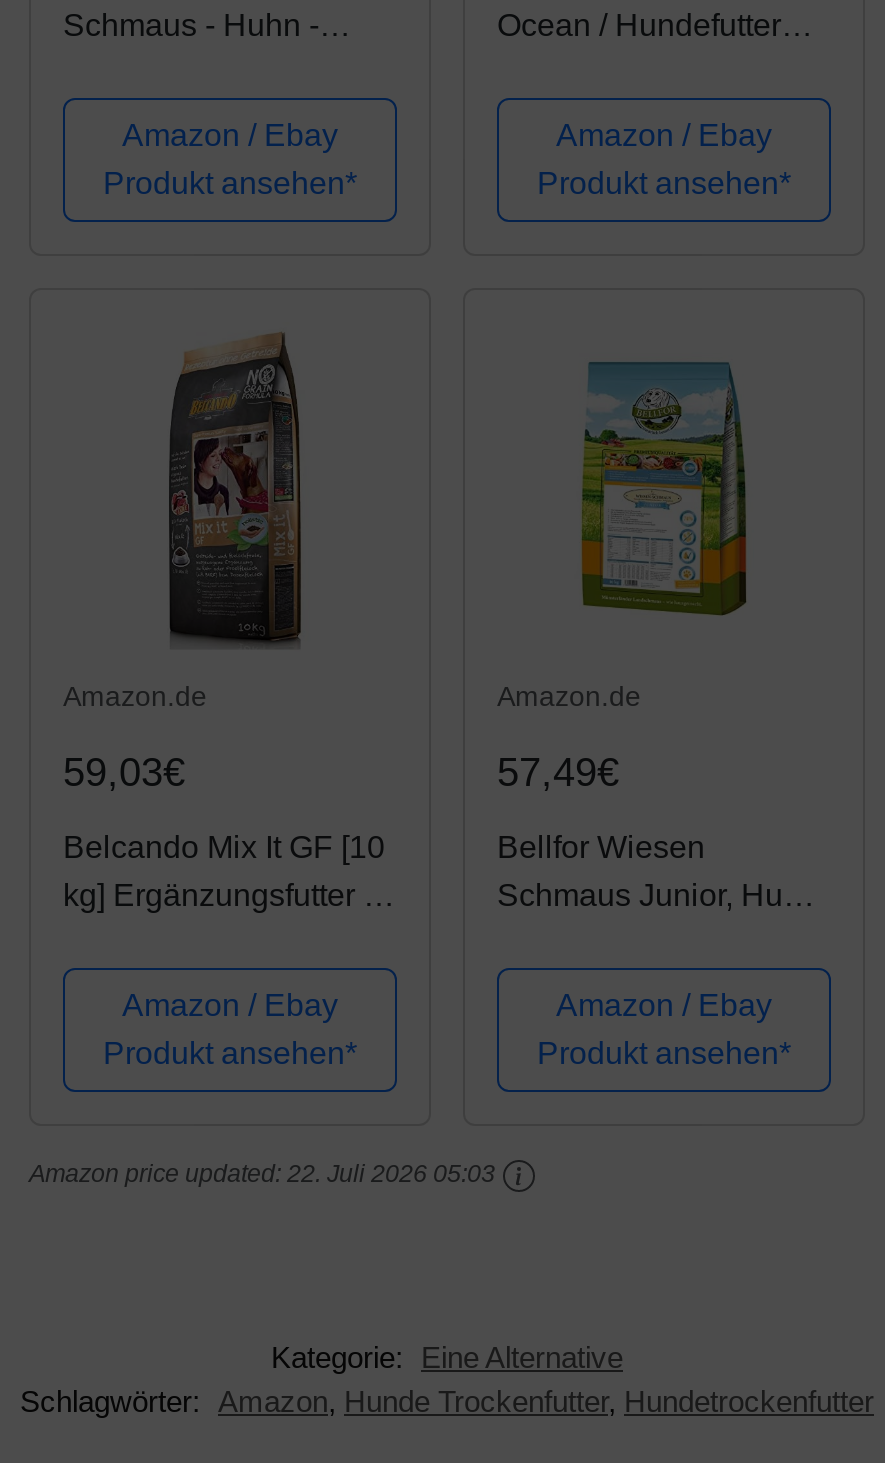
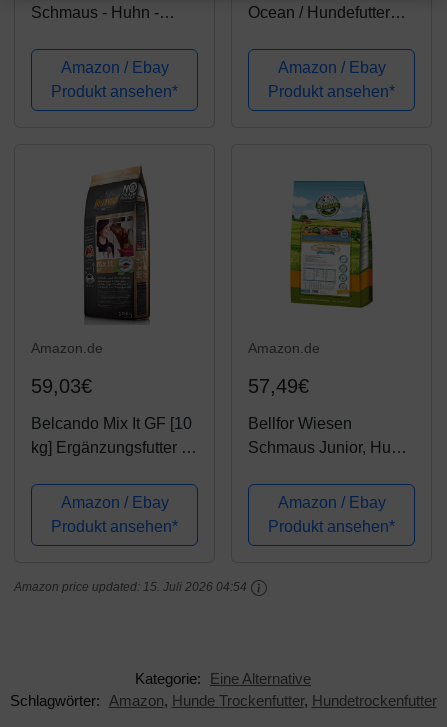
[29,1160,495,1188] Amazon price updated: 22. Juli 2026 05:03 -> [14,580,247,594] Amazon price updated: 15. Juli 2026 04:54

